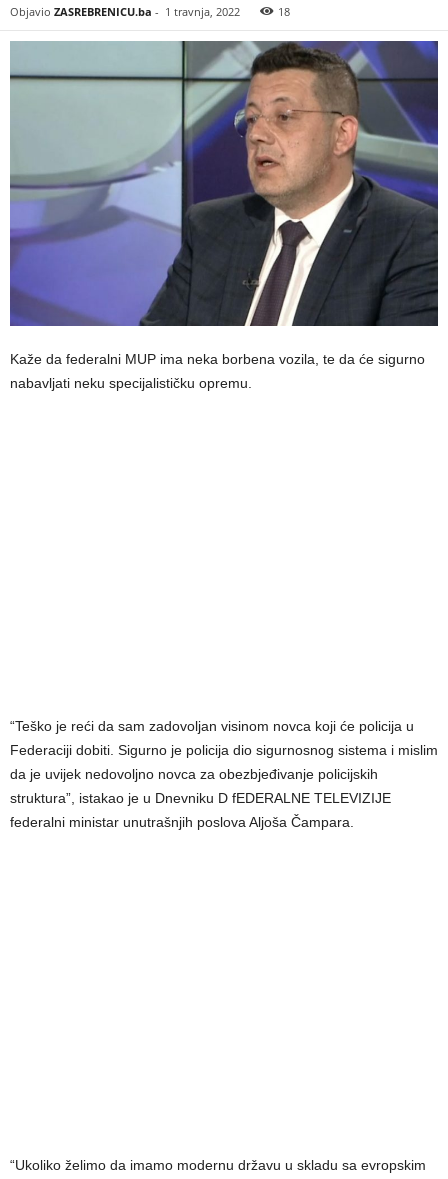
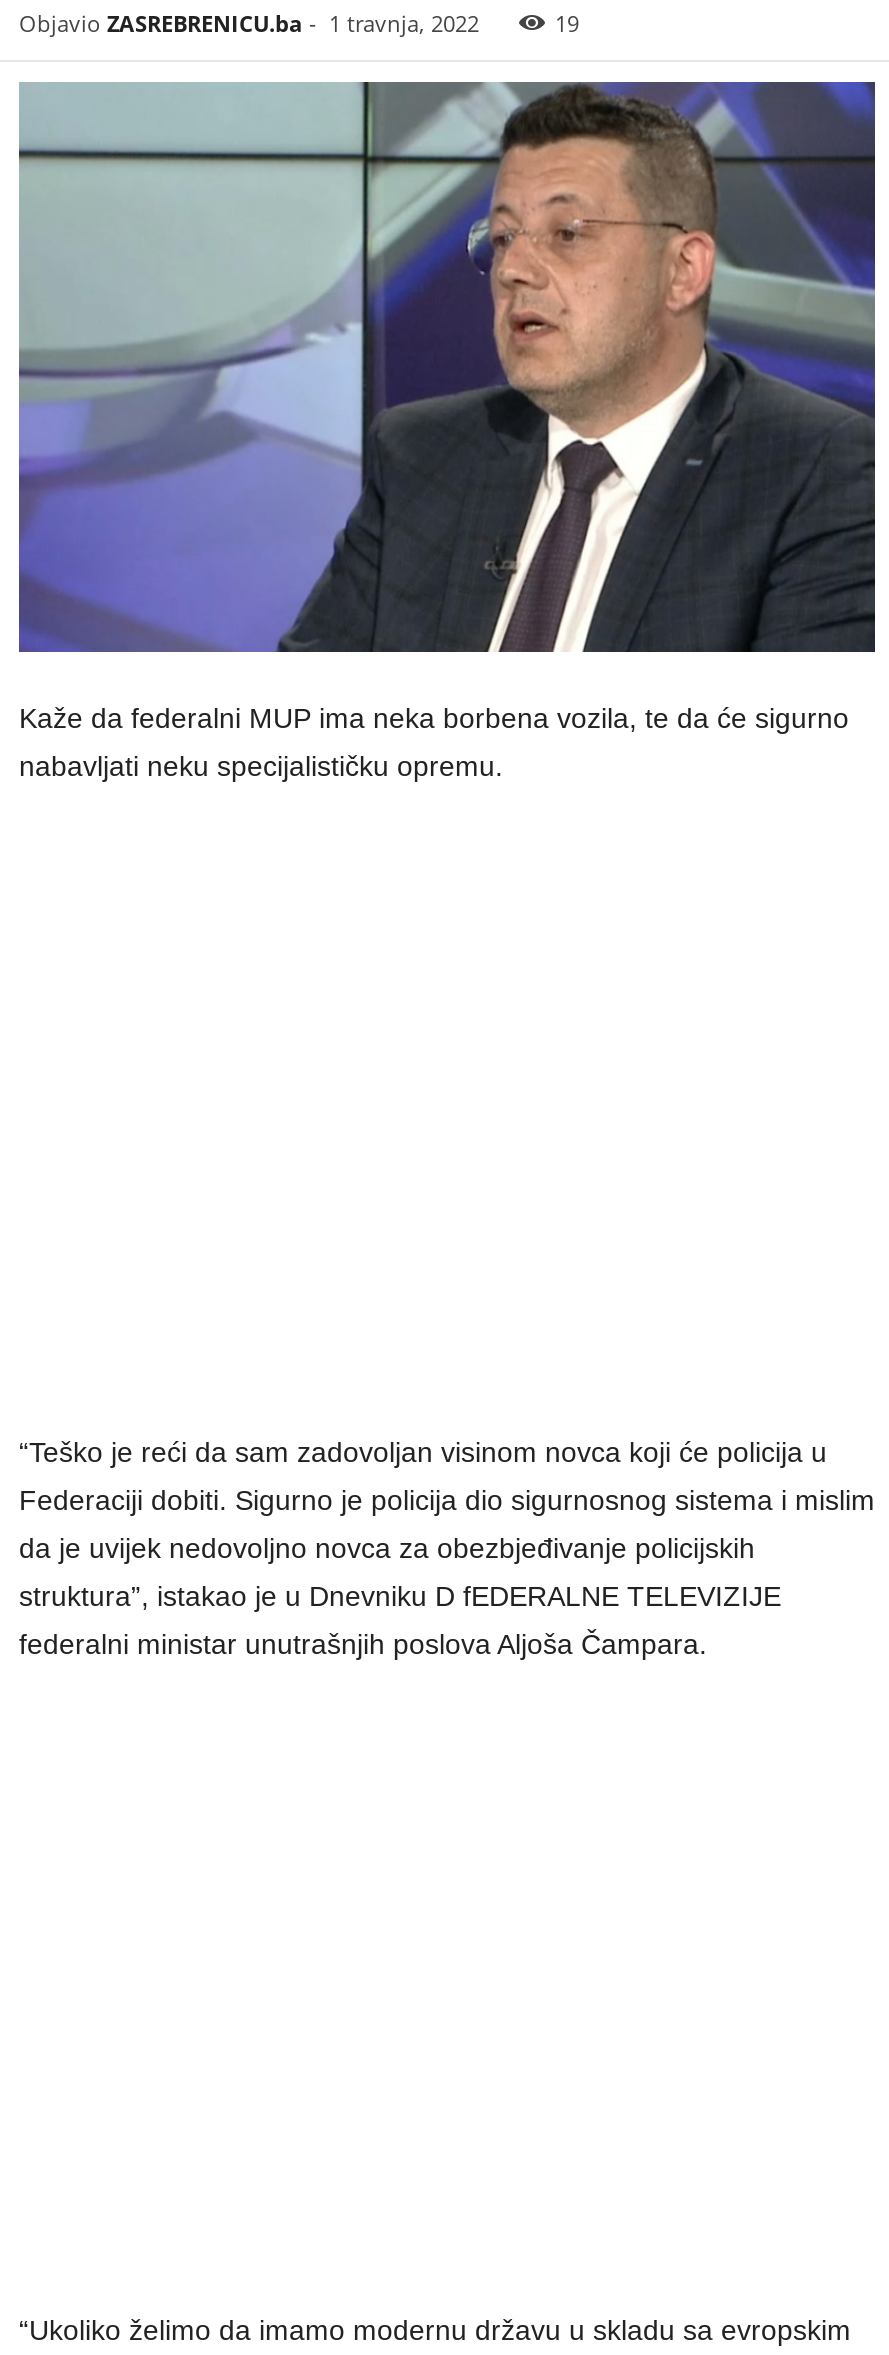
[278,4,290,19] 18 -> [555,8,579,38] 19

